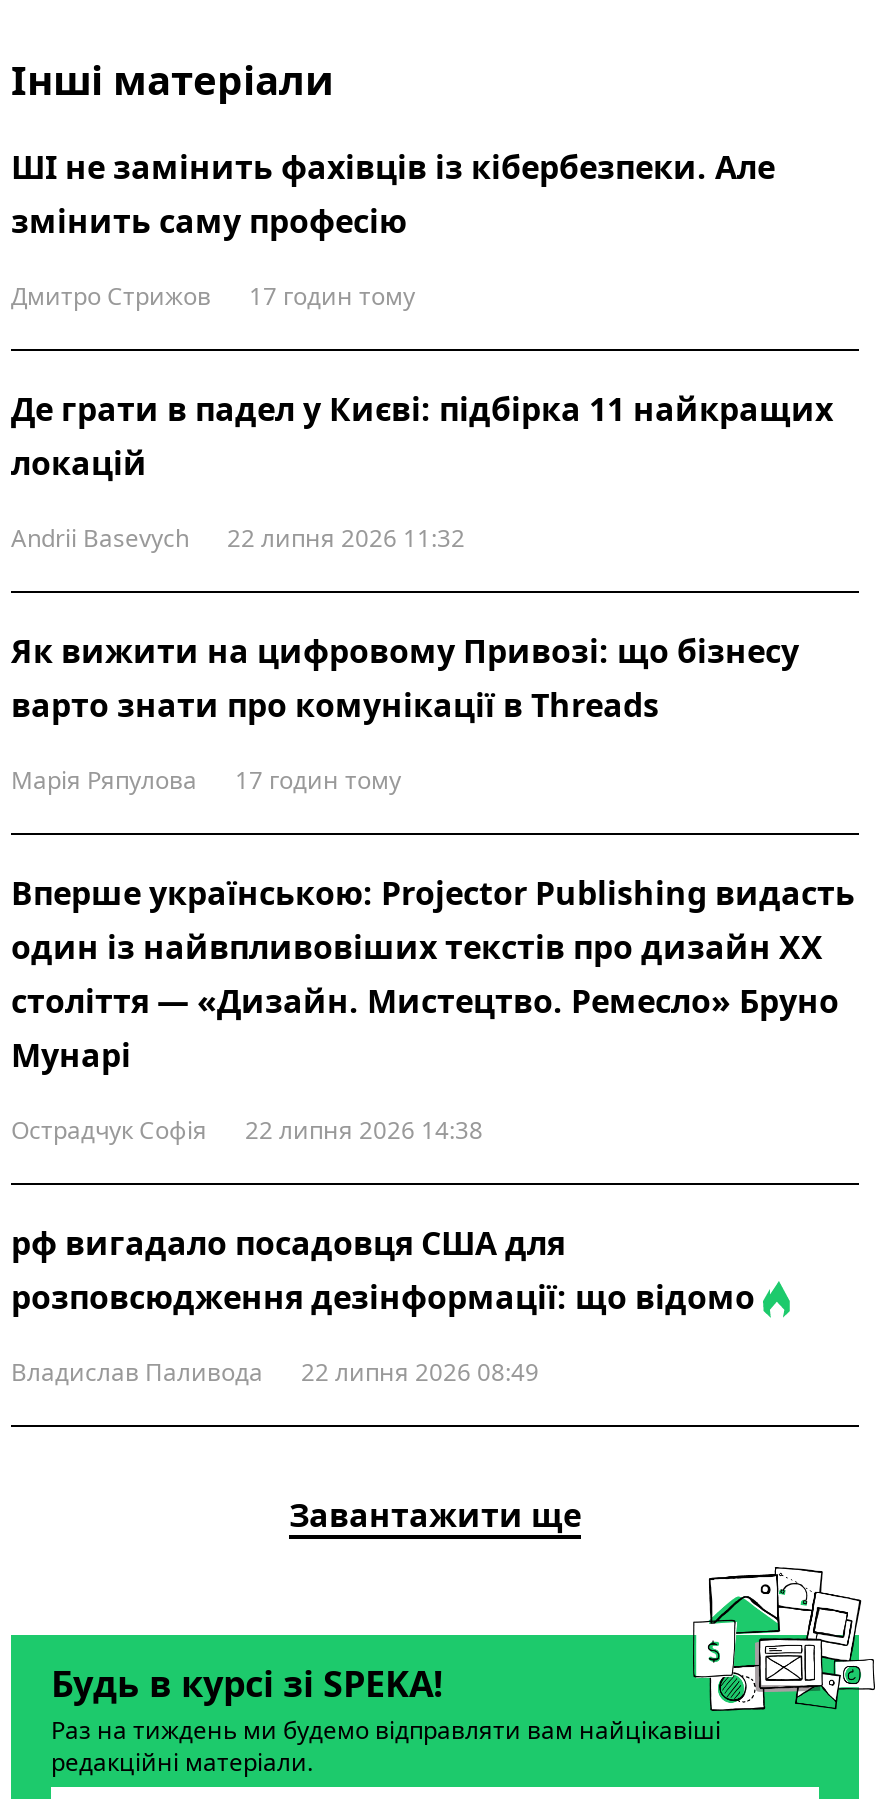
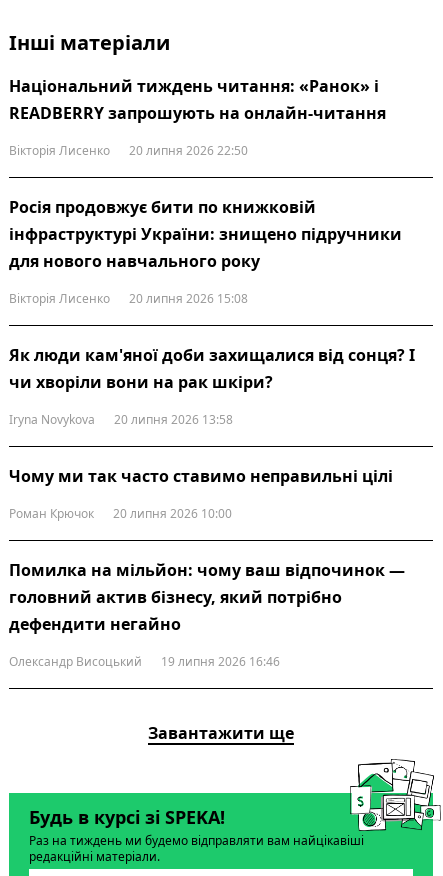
[11,146,775,244] ШІ не замінить фахівців із кібербезпеки. Але | змінить саму професію -> [9,75,386,124] Національний тиждень читання: «Ранок» і | READBERRY запрошують на онлайн-читання
[11,280,415,314] Дмитро Стрижов | 17 годин тому -> [9,142,248,159] Вікторія Лисенко | 20 липня 2026 22:50
[11,388,833,486] Де грати в падел у Києві: підбірка 11 найкращих | локацій -> [9,196,402,272] Росія продовжує бити по книжковій | інфраструктурі України: знищено підручники | для нового навчального року
[11,522,465,556] Andrii Basevych | 22 липня 2026 11:32 -> [9,290,248,307] Вікторія Лисенко | 20 липня 2026 15:08
[11,630,799,728] Як вижити на цифровому Привозі: що бізнесу | варто знати про комунікації в Threads -> [9,344,415,393] Як люди кам'яної доби захищалися від сонця? І | чи хворіли вони на рак шкіри?
[11,764,401,798] Марія Ряпулова | 17 годин тому -> [9,411,233,428] Iryna Novykova | 20 липня 2026 13:58
[11,872,855,1078] Вперше українською: Projector Publishing видасть | один із найвпливовіших текстів про дизайн ХХ | століття — «Дизайн. Мистецтво. Ремесло» Бруно | Мунарі -> [9,465,393,487] Чому ми так часто ставимо неправильні цілі
[11,1114,483,1148] Острадчук Софія | 22 липня 2026 14:38 -> [9,505,232,522] Роман Крючок | 20 липня 2026 10:00
[11,1222,763,1320] рф вигадало посадовця США для | розповсюдження дезінформації: що відомо -> [9,559,405,635] Помилка на мільйон: чому ваш відпочинок — | головний актив бізнесу, який потрібно | дефендити негайно
[11,1356,539,1390] Владислав Паливода | 22 липня 2026 08:49 -> [9,653,280,670] Олександр Висоцький | 19 липня 2026 16:46

